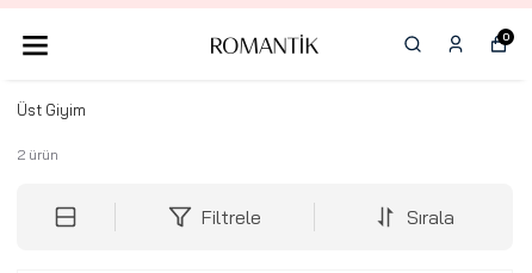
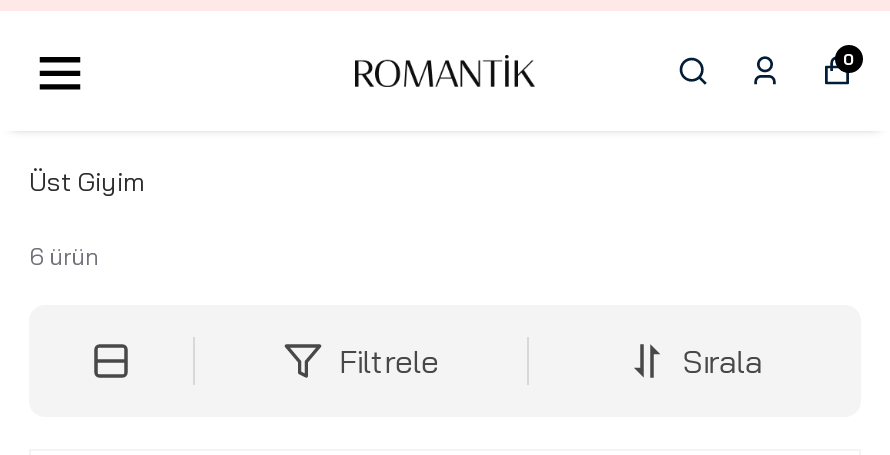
[17,145,58,163] 2 ürün -> [29,241,99,271] 6 ürün

